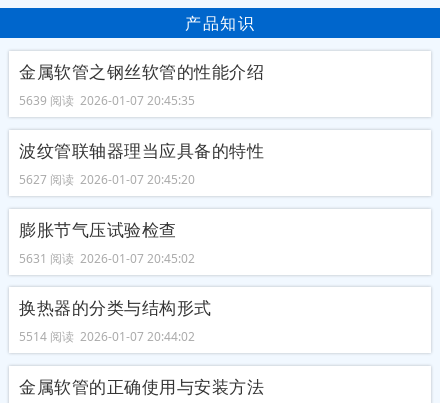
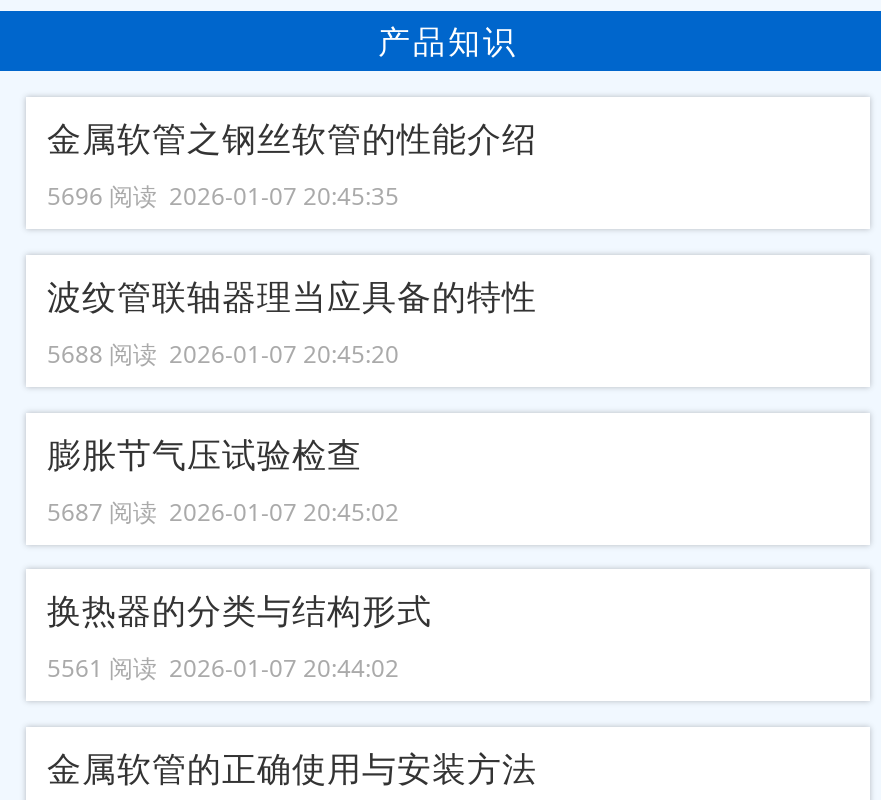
[19,92,195,109] 5639 阅读 2026-01-07 20:45:35 -> [47,180,399,214] 5696 阅读 2026-01-07 20:45:35
[19,171,195,188] 5627 阅读 2026-01-07 20:45:20 -> [47,337,399,371] 5688 阅读 2026-01-07 20:45:20
[19,249,195,266] 5631 阅读 2026-01-07 20:45:02 -> [47,494,399,528] 5687 阅读 2026-01-07 20:45:02
[19,328,195,345] 5514 阅读 2026-01-07 20:44:02 -> [47,651,399,685] 5561 阅读 2026-01-07 20:44:02

